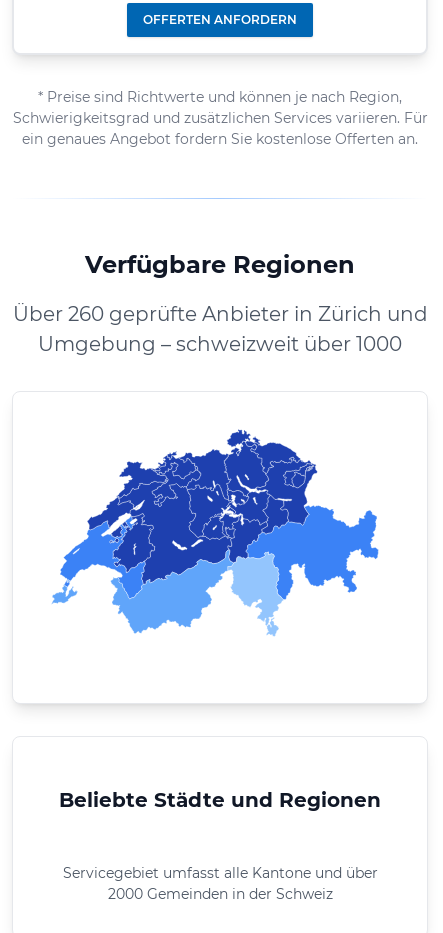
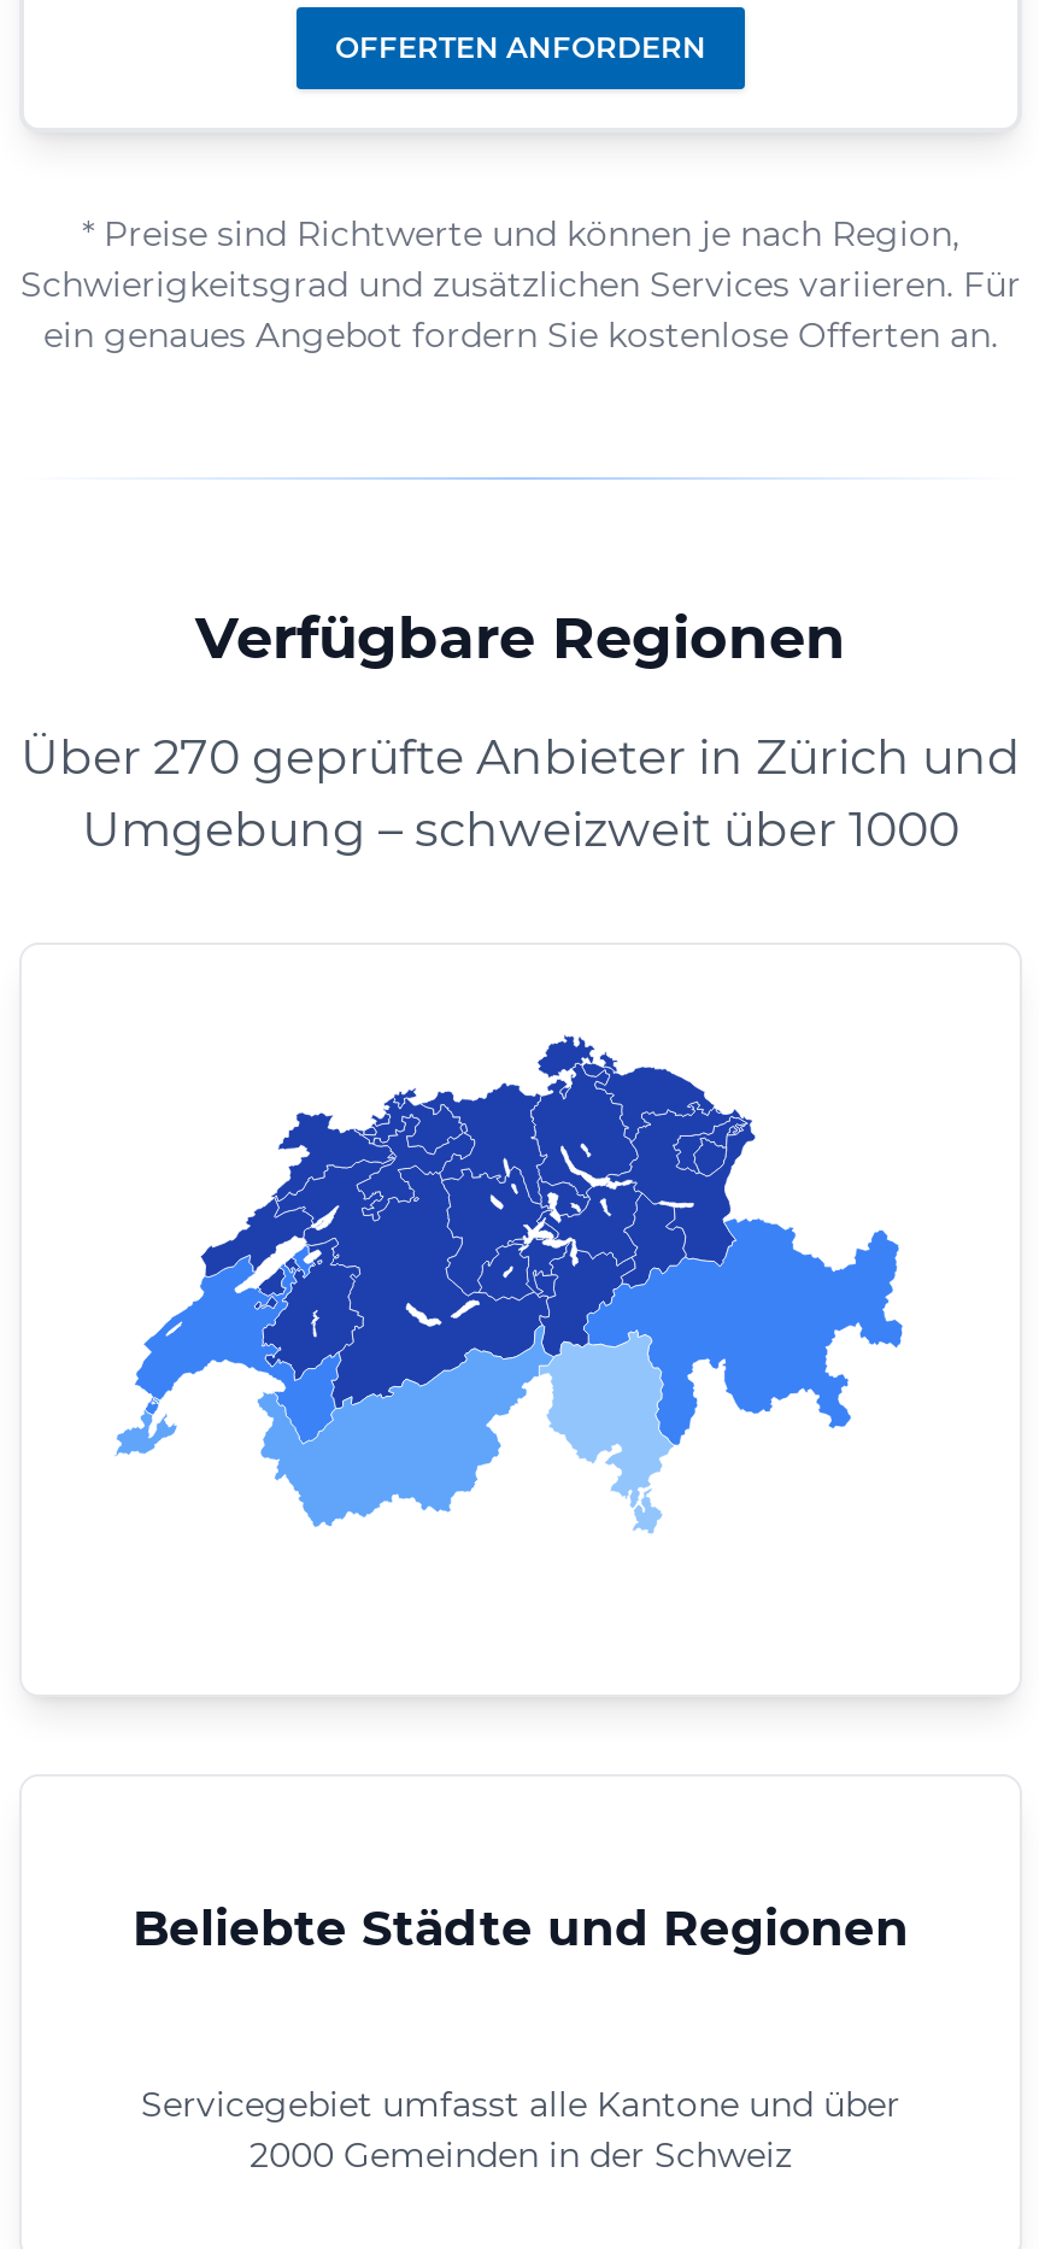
[12,302,427,326] Über 260 geprüfte Anbieter in Zürich und -> [20,728,1021,786] Über 270 geprüfte Anbieter in Zürich und

